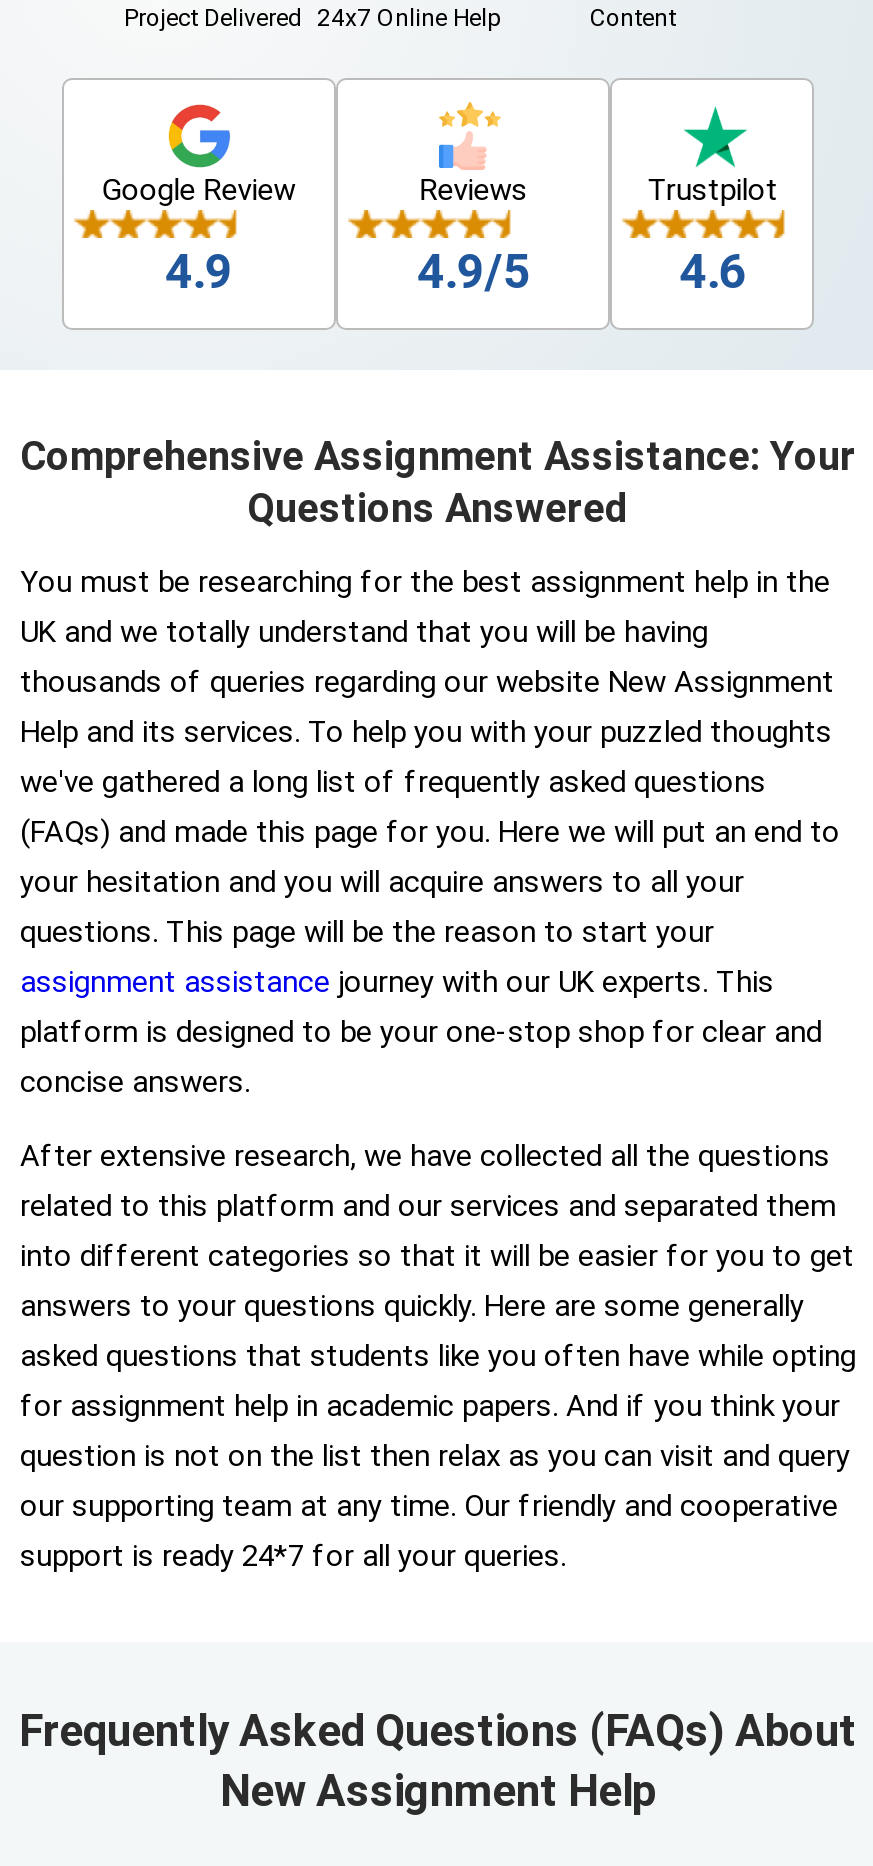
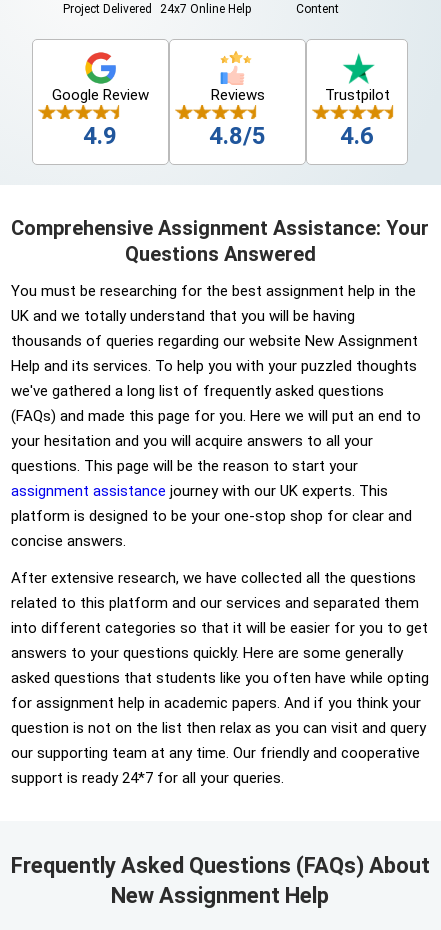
[416,244,530,300] 4.9/5 -> [209,122,266,150] 4.8/5

